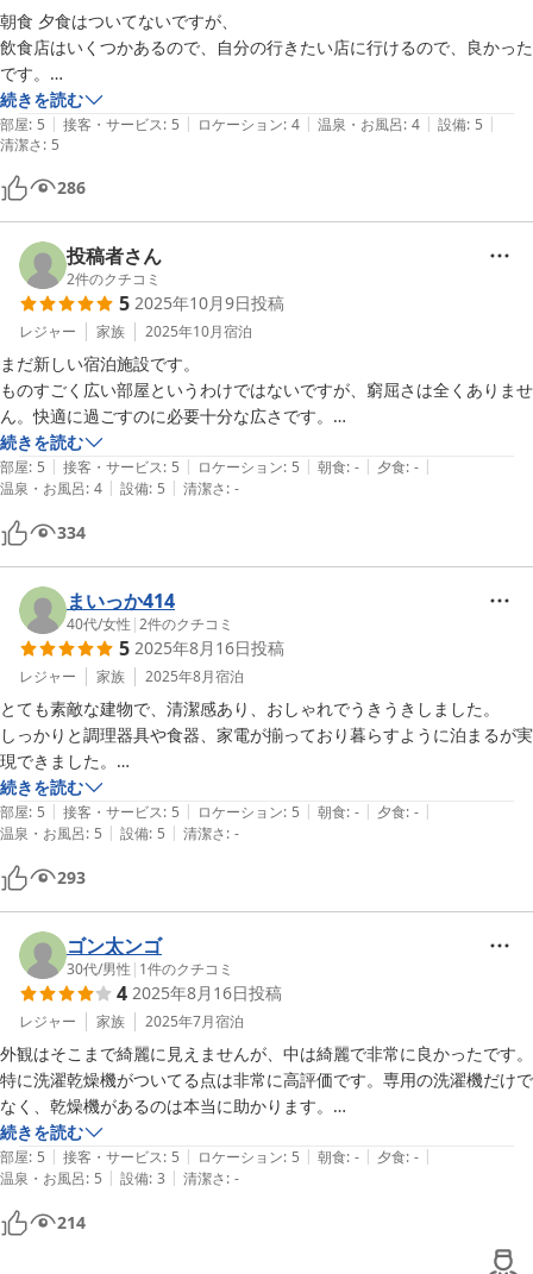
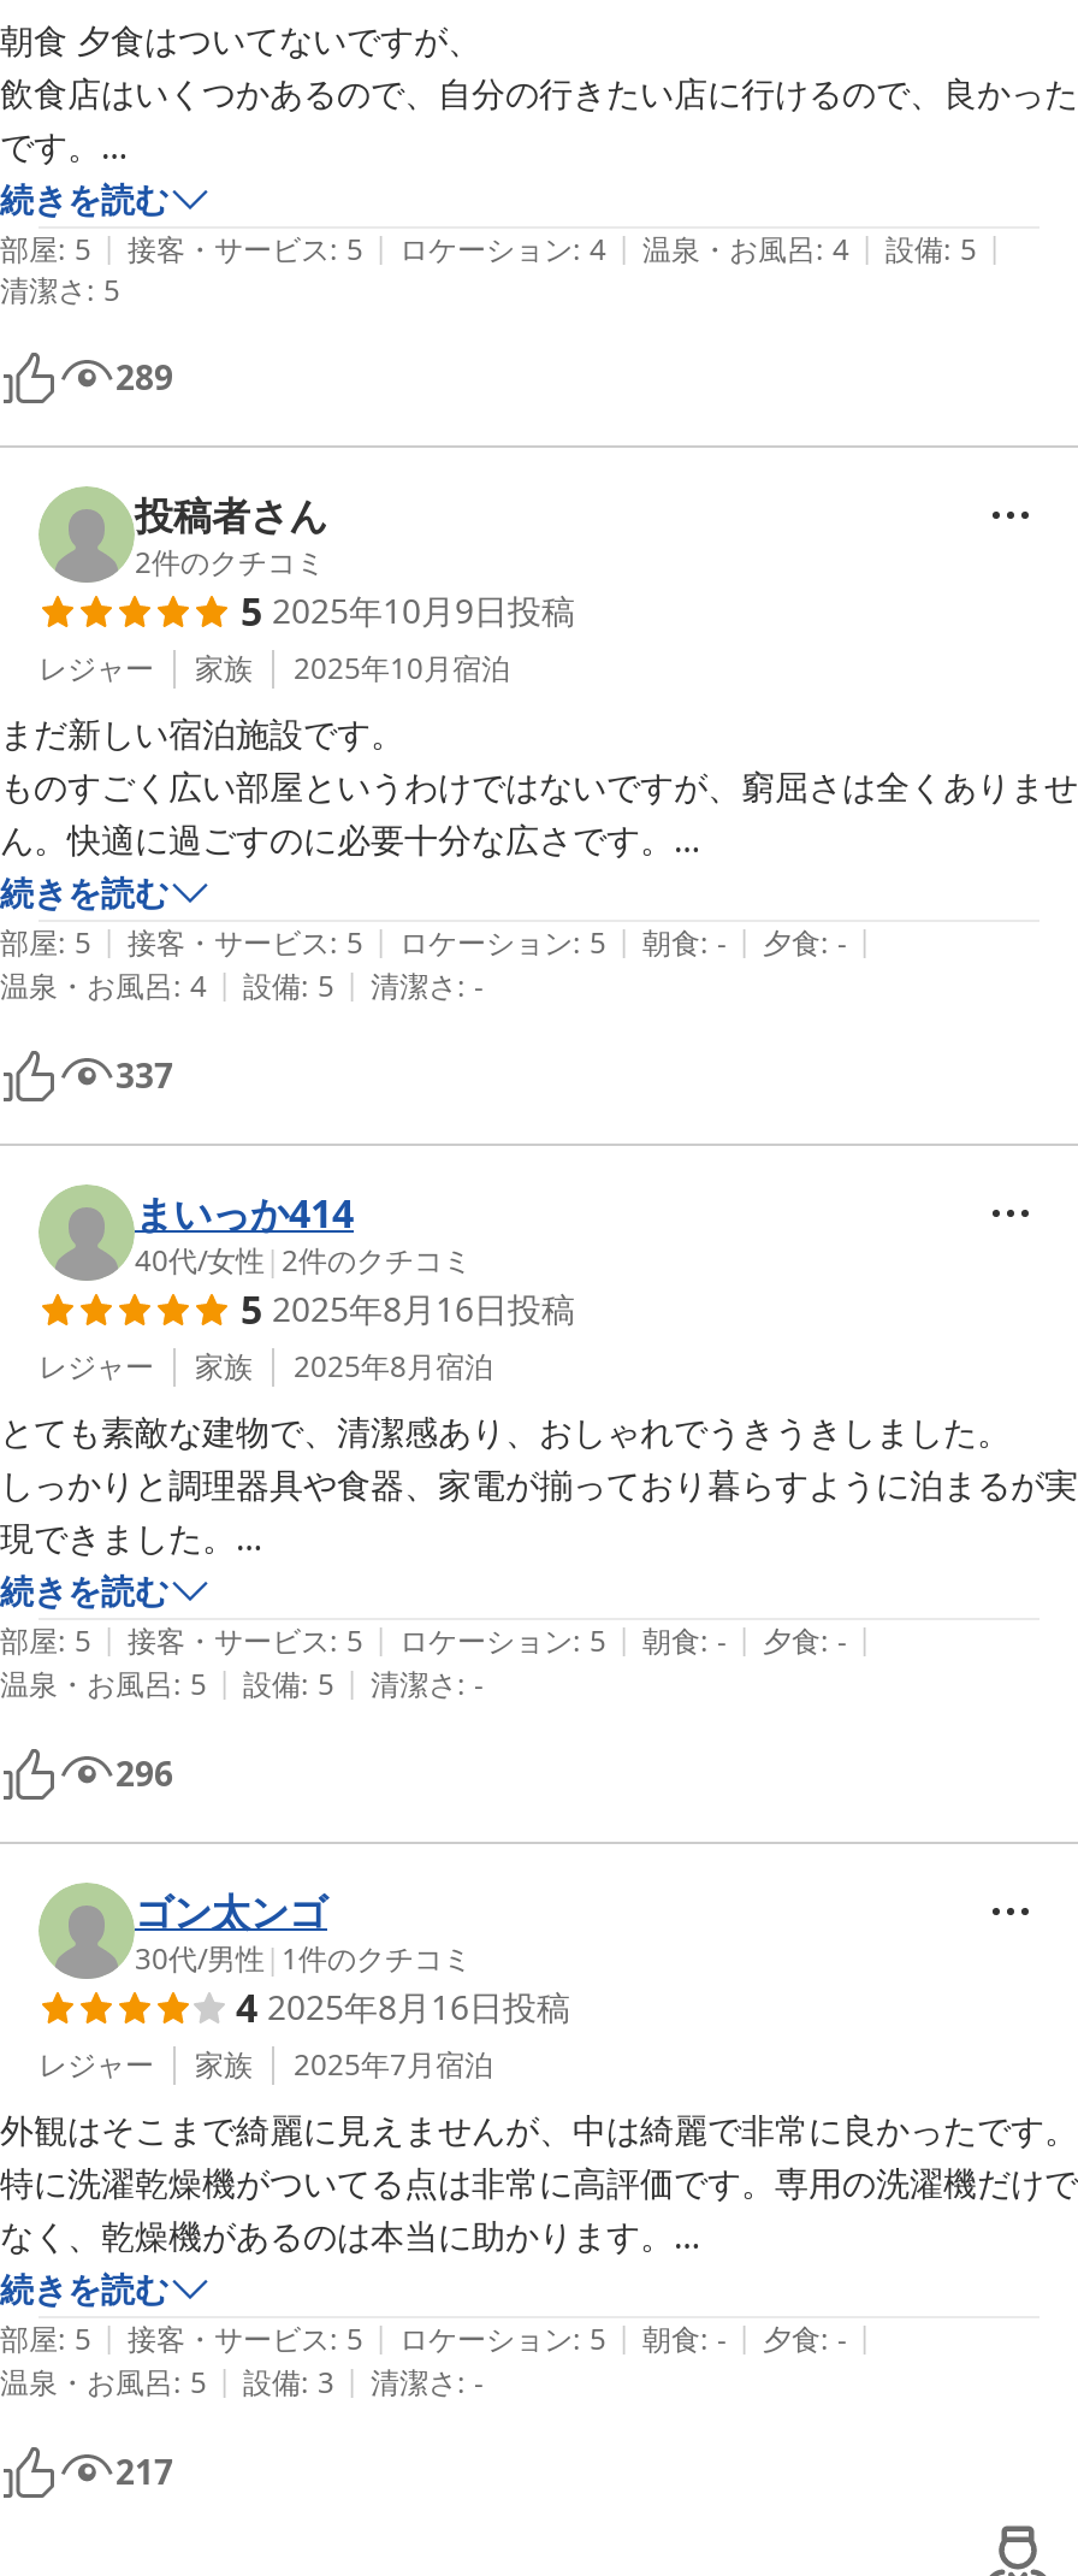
[57,176,86,199] 286 -> [115,354,173,400] 289
[57,521,86,544] 334 -> [115,1052,173,1098] 337
[57,866,86,889] 293 -> [115,1750,173,1796] 296
[57,1211,86,1234] 214 -> [115,2448,173,2494] 217

